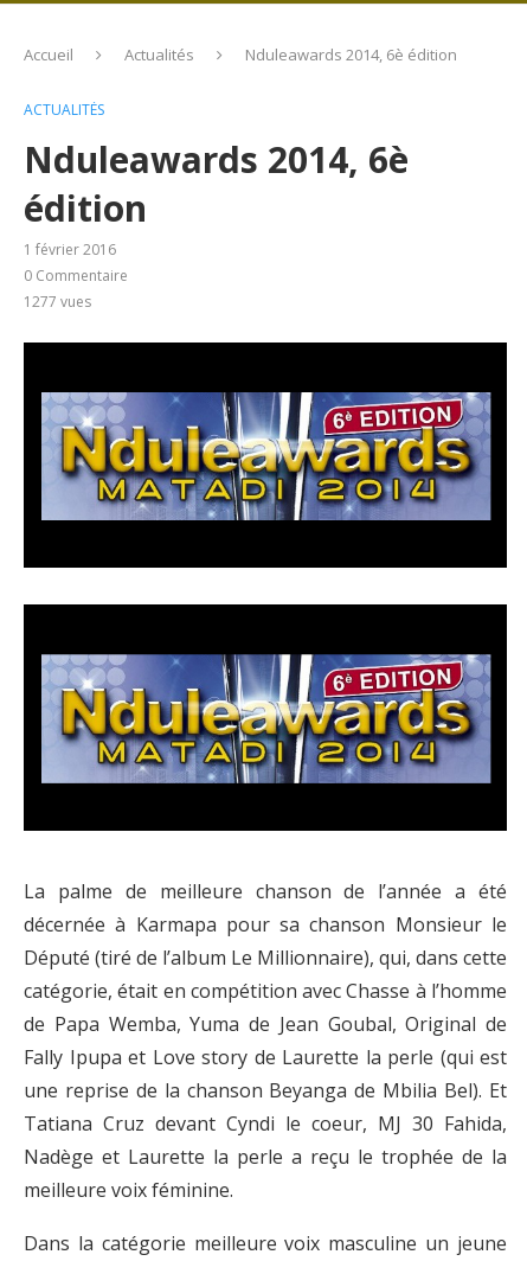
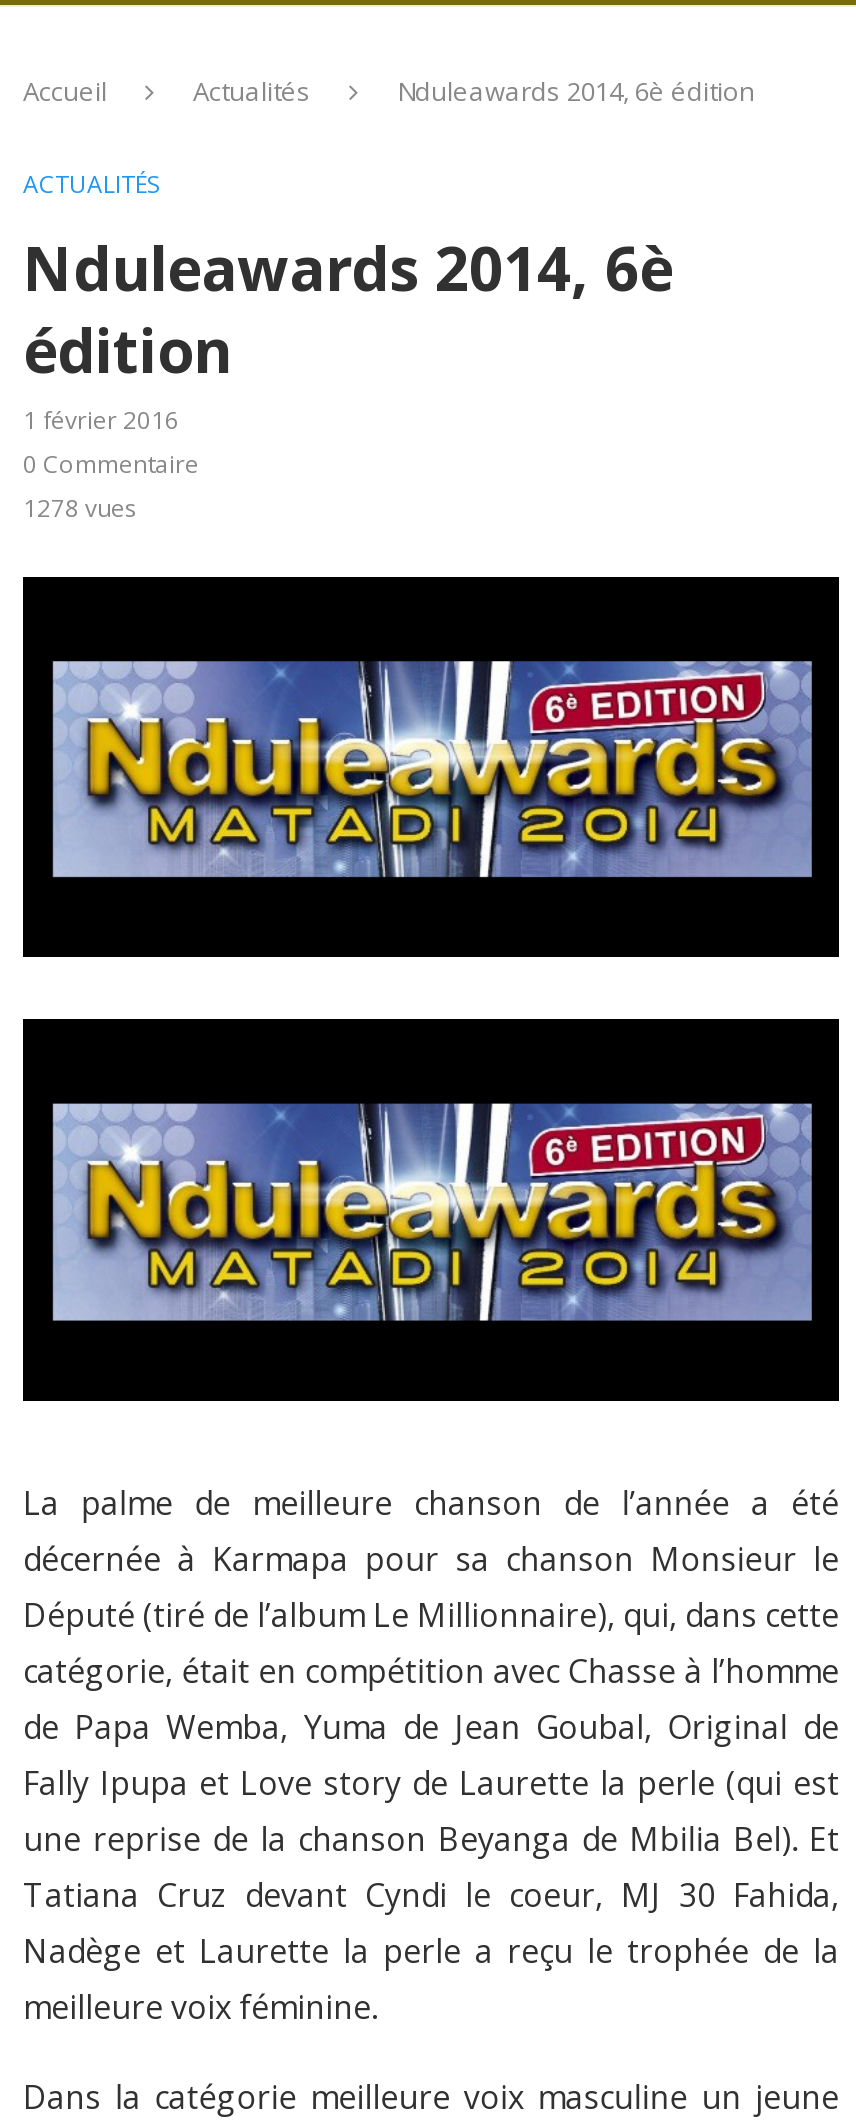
[24,292,91,312] 1277 vues -> [23,491,137,525] 1278 vues

